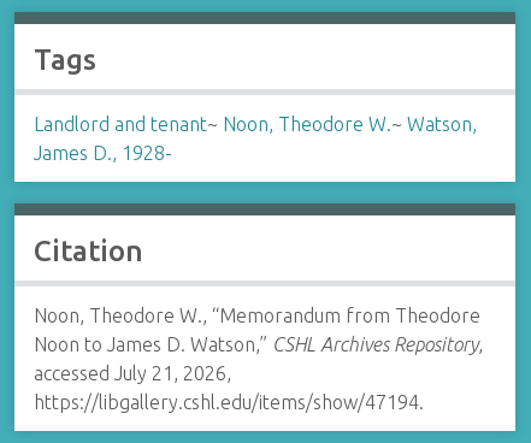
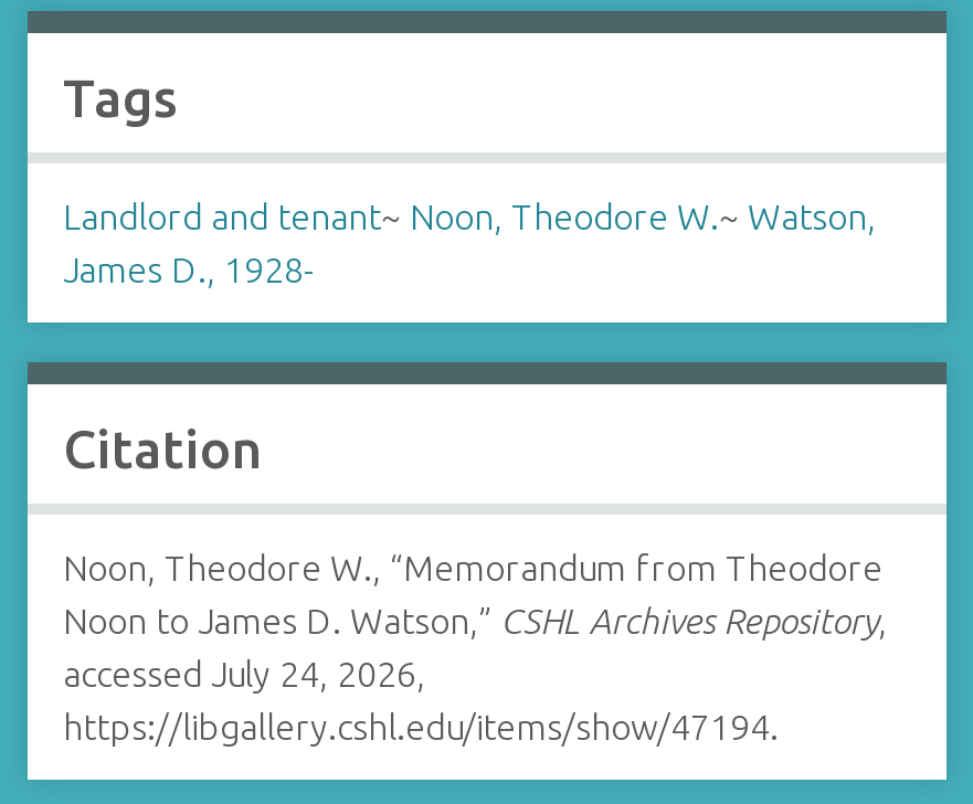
[34,362,231,384] accessed July 21, 2026, -> [63,654,425,694] accessed July 24, 2026,

